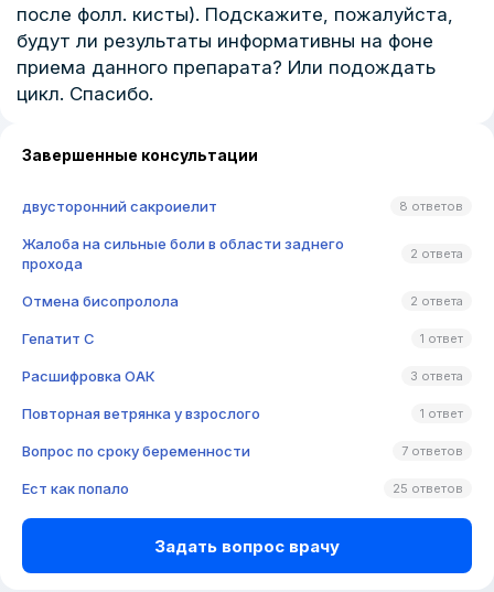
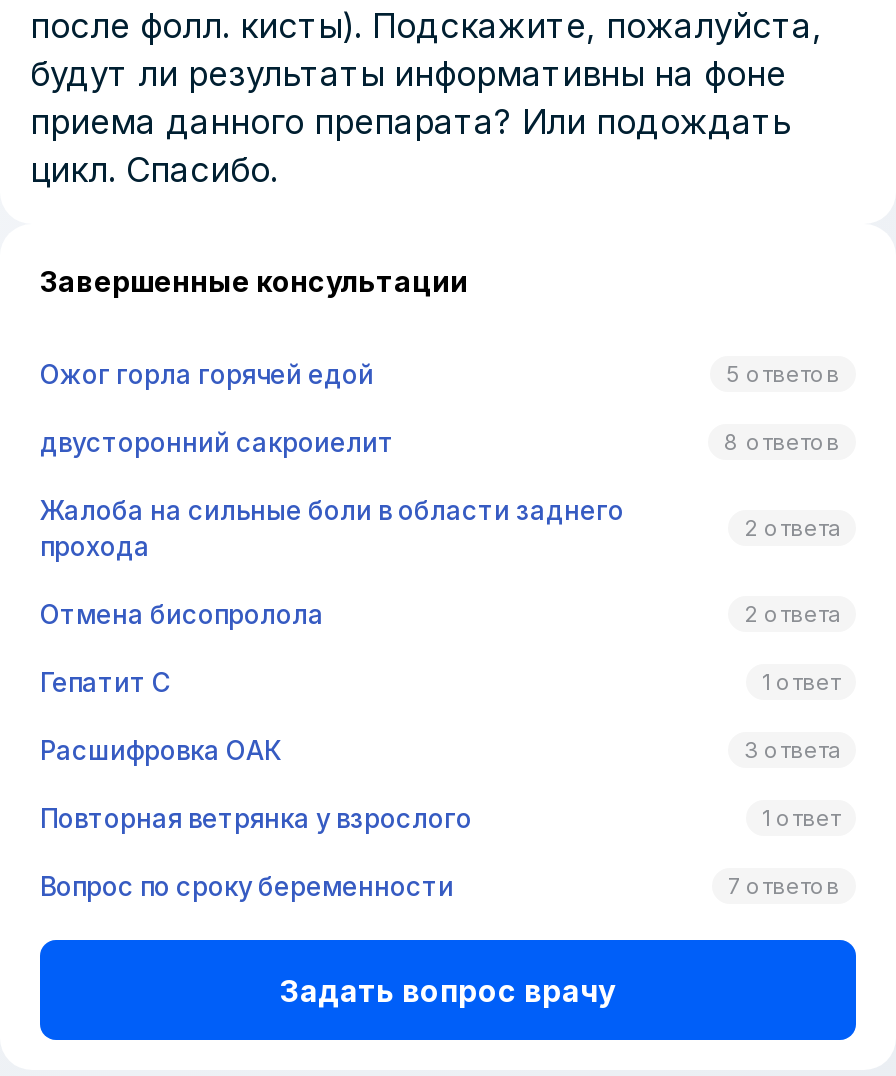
none -> [40,358,840,390] Ожог горла горячей едой | 5 ответов
moved [22,197,463,460] -> [40,426,840,902]: двусторонний сакроиелит | 8 ответов | Жалоба на сильные боли в области заднего | ... | Вопрос по сроку беременности | 7 ответов
[22,480,463,497] Ест как попало | 25 ответов -> none

